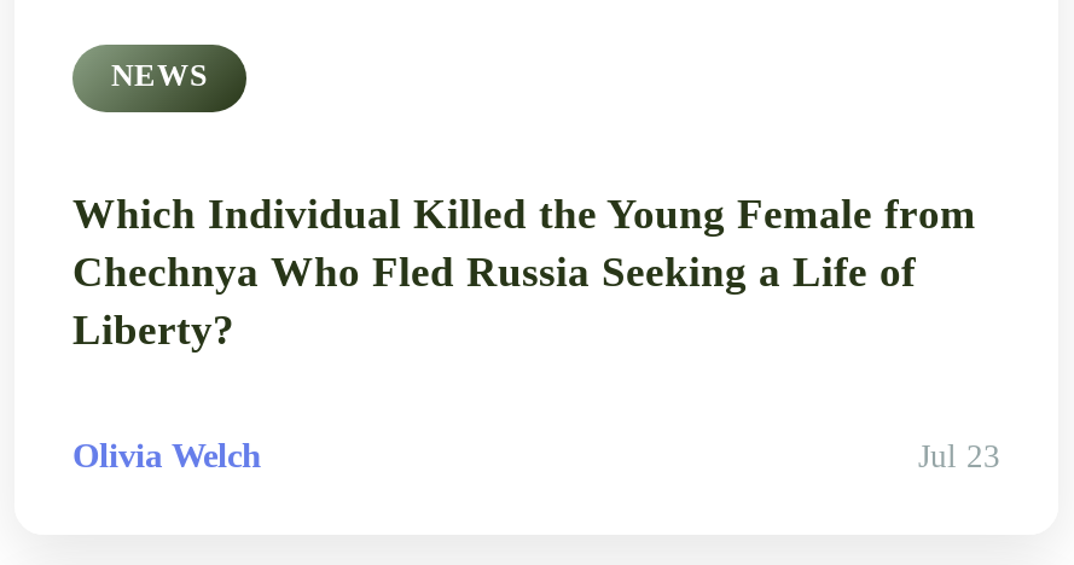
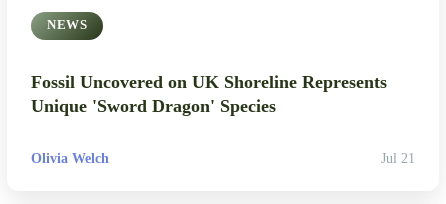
[72,190,976,354] Which Individual Killed the Young Female from | Chechnya Who Fled Russia Seeking a Life of | Liberty? -> [31,72,387,116] Fossil Uncovered on UK Shoreline Represents | Unique 'Sword Dragon' Species
[918,438,1000,474] Jul 23 -> [381,151,415,166] Jul 21

